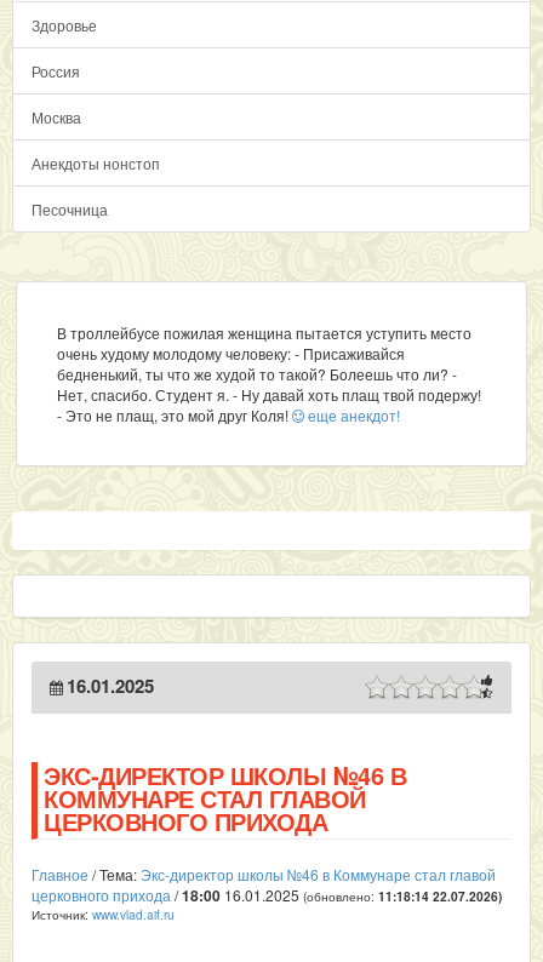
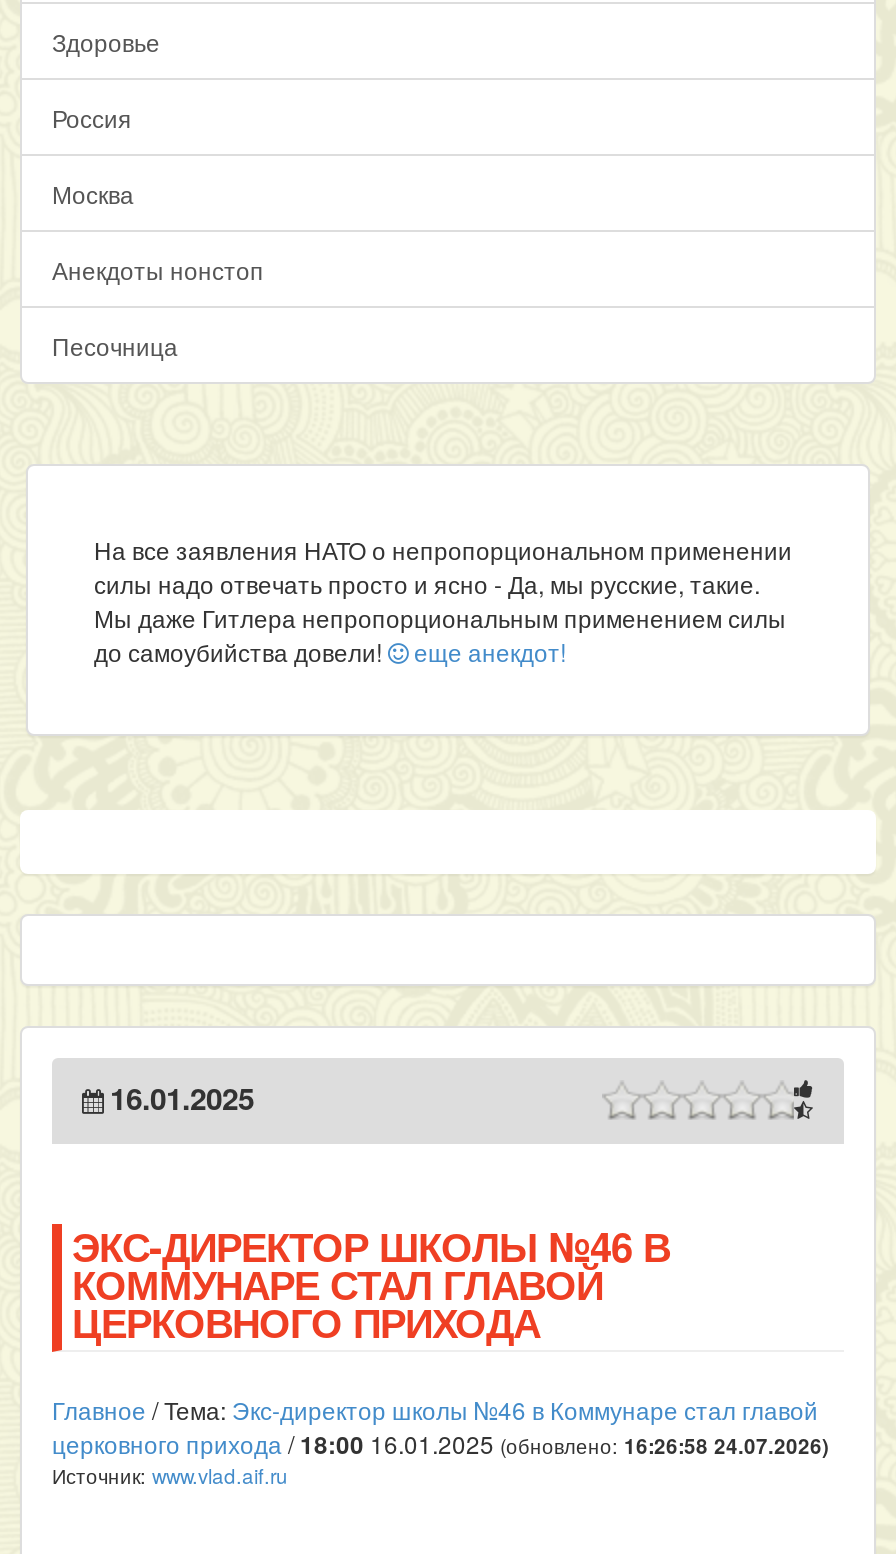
[57,322,481,425] В троллейбусе пожилая женщина пытается уступить место | очень худому молодому человеку: - Присаживайся | бедненький, ты что же худой то такой? Болеешь что ли? - | Нет, спасибо. Студент я. - Ну давай хоть плащ твой подержу! | - Это не плащ, это мой друг Коля! еще анекдот! -> [94,532,792,668] На все заявления НАТО о непропорциональном применении | силы надо отвечать просто и ясно - Да, мы русские, такие. | Мы даже Гитлера непропорциональным применением силы | до самоубийства довели! еще анекдот!
[32,884,502,906] церковного прихода/18:00 16.01.2025 (обновлено: 11:18:14 22.07.2026) -> [52,1426,828,1462] церковного прихода/18:00 16.01.2025 (обновлено: 16:26:58 24.07.2026)

